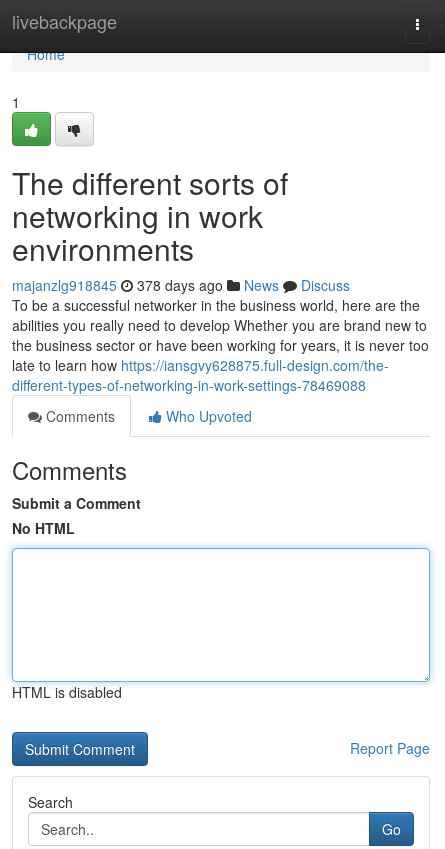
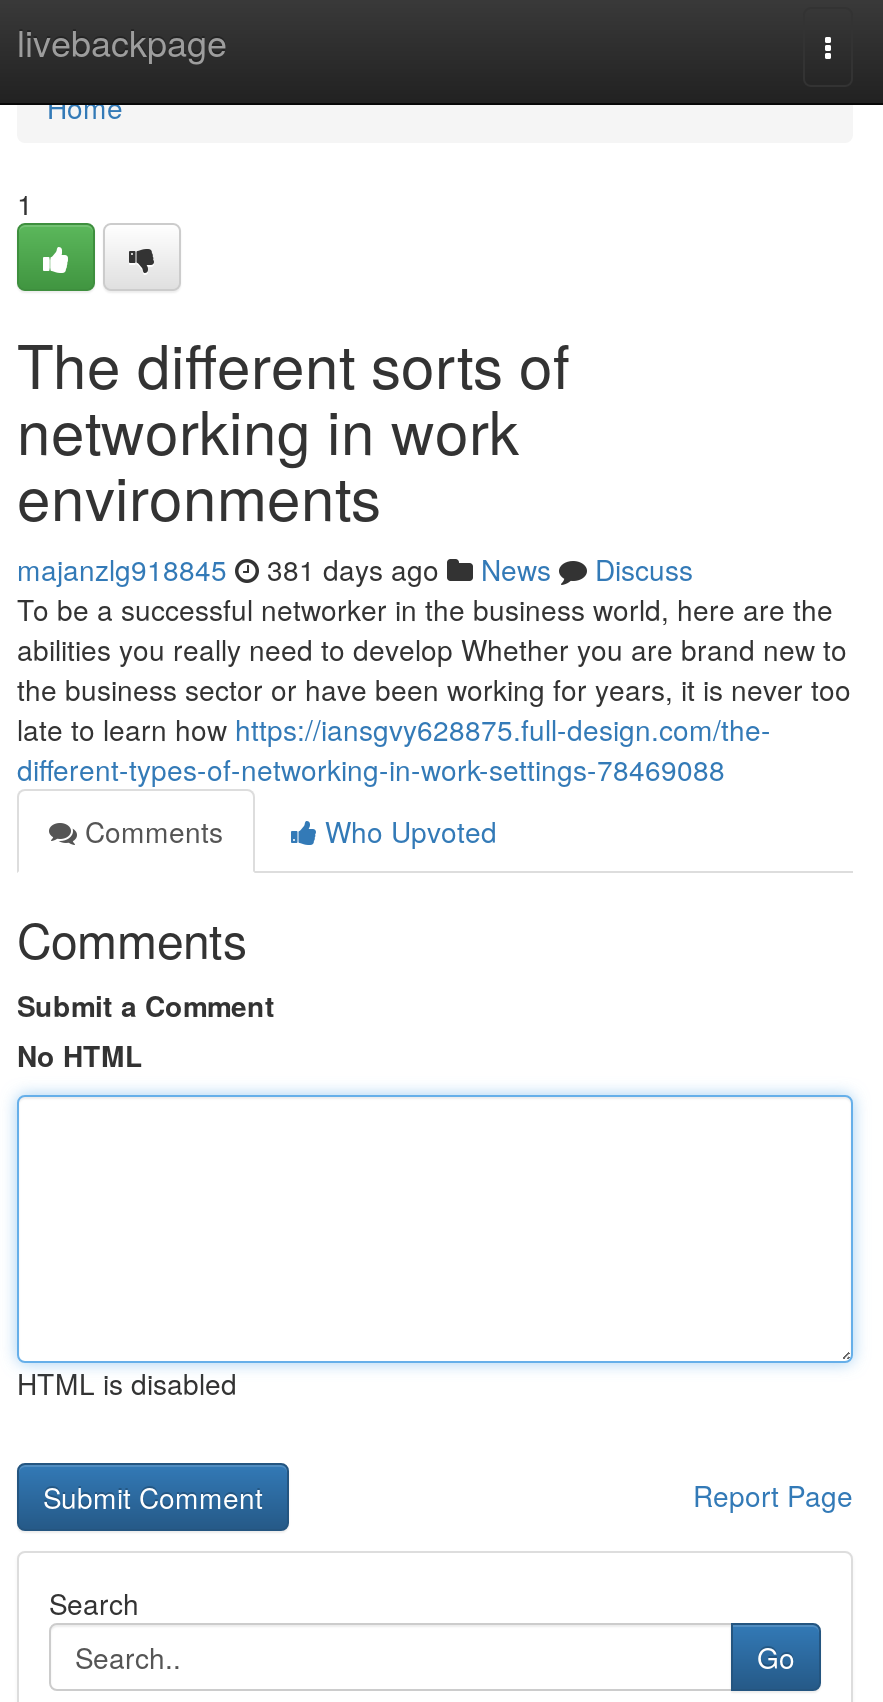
[12,275,350,295] majanzlg918845 378 days ago News Discuss -> [17,549,693,589] majanzlg918845 381 days ago News Discuss

